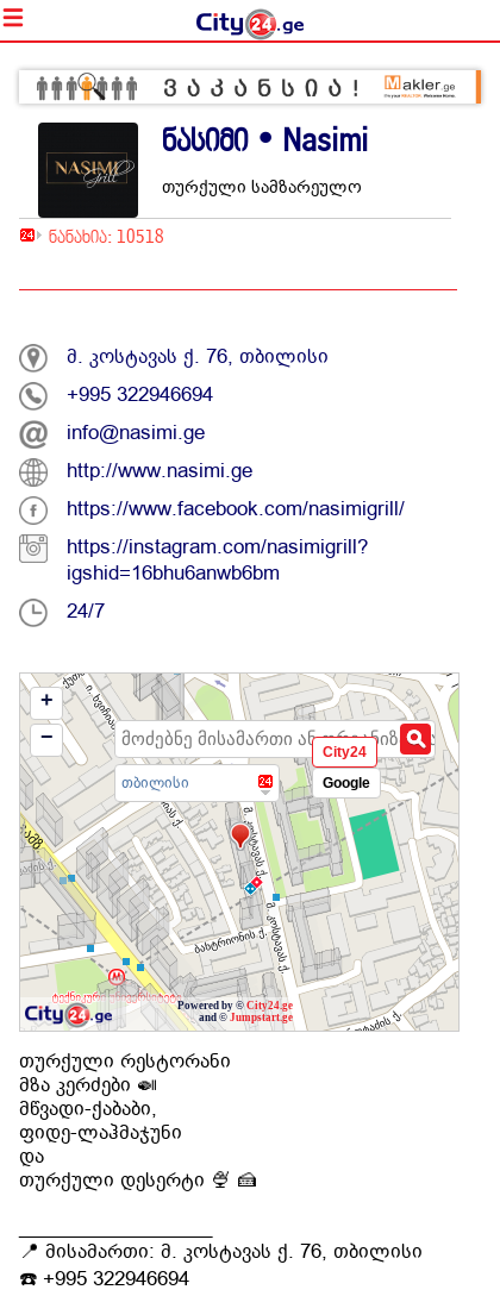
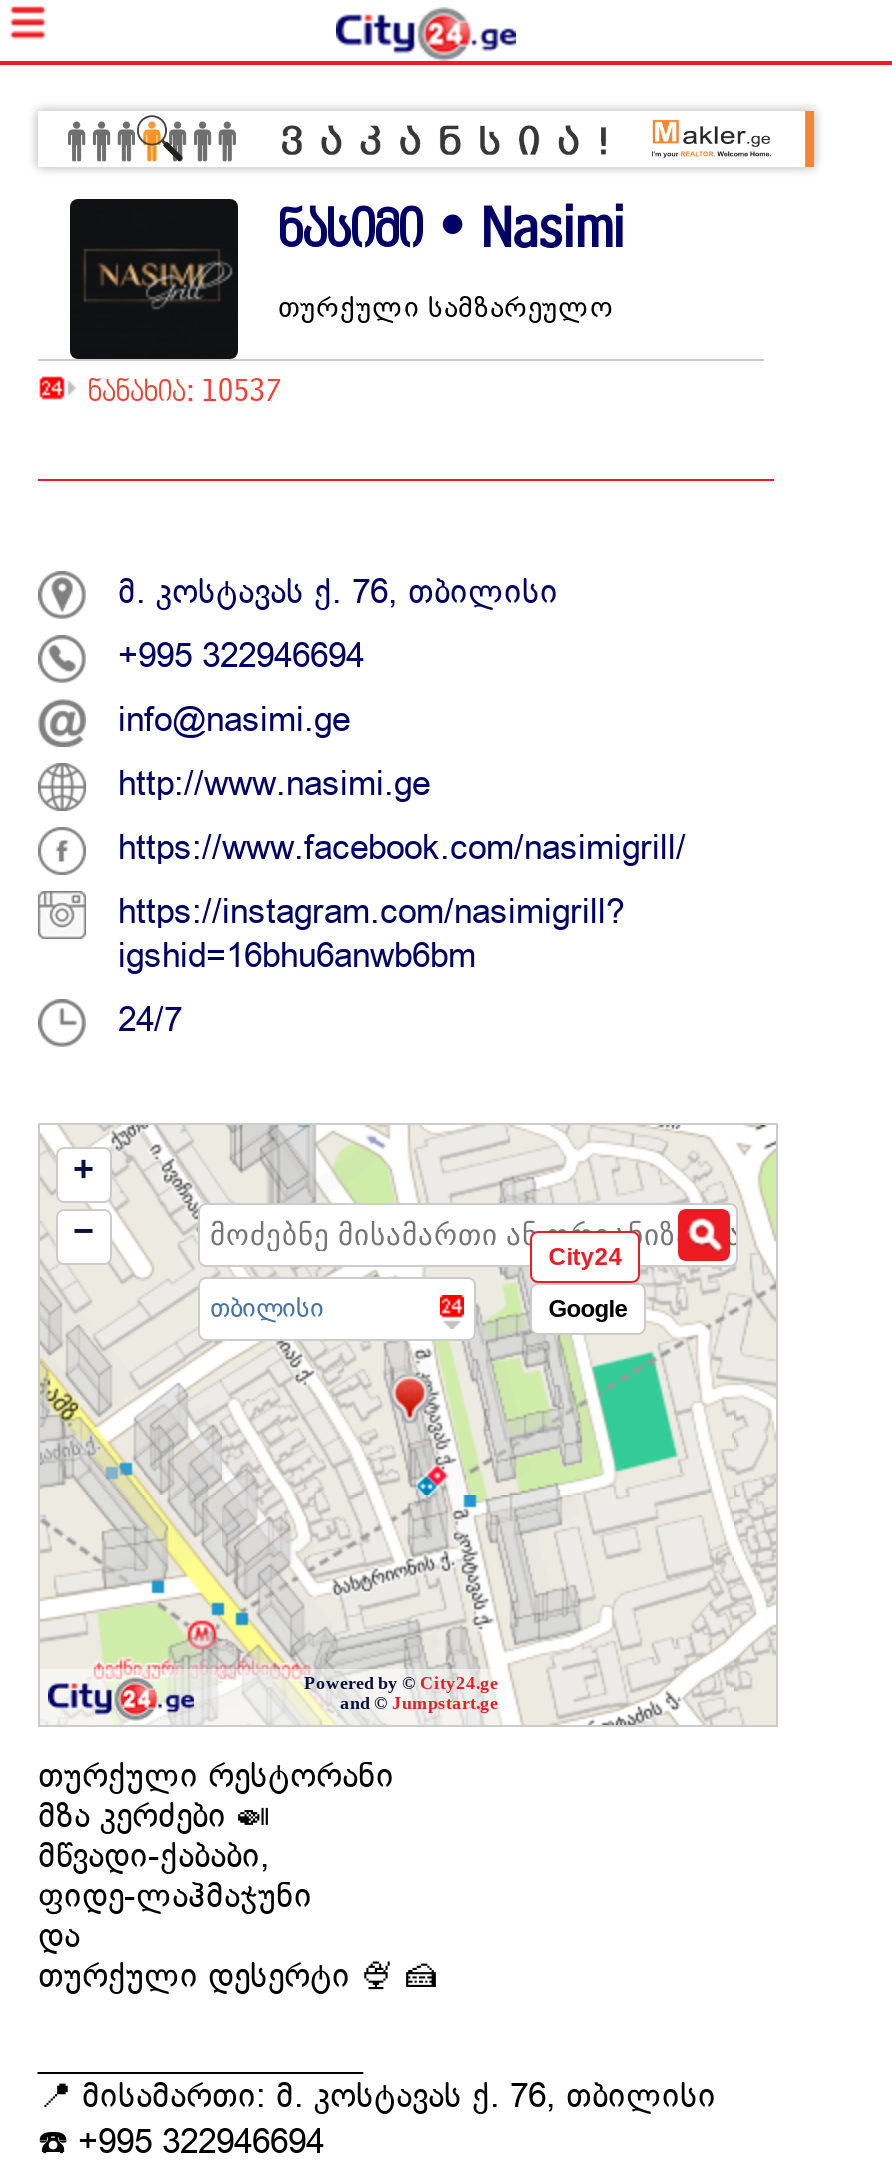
[49,225,164,248] ნანახია: 10518 -> [88,371,282,409] ნანახია: 10537

